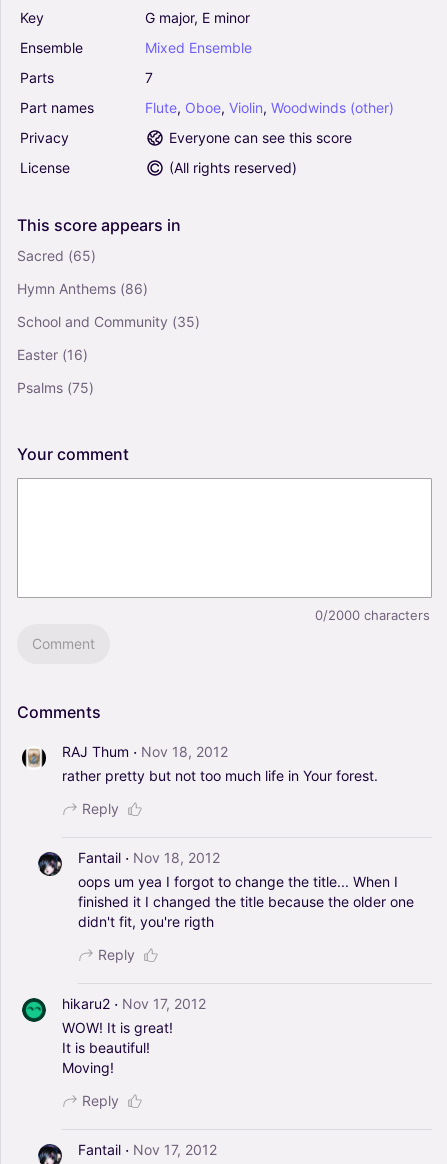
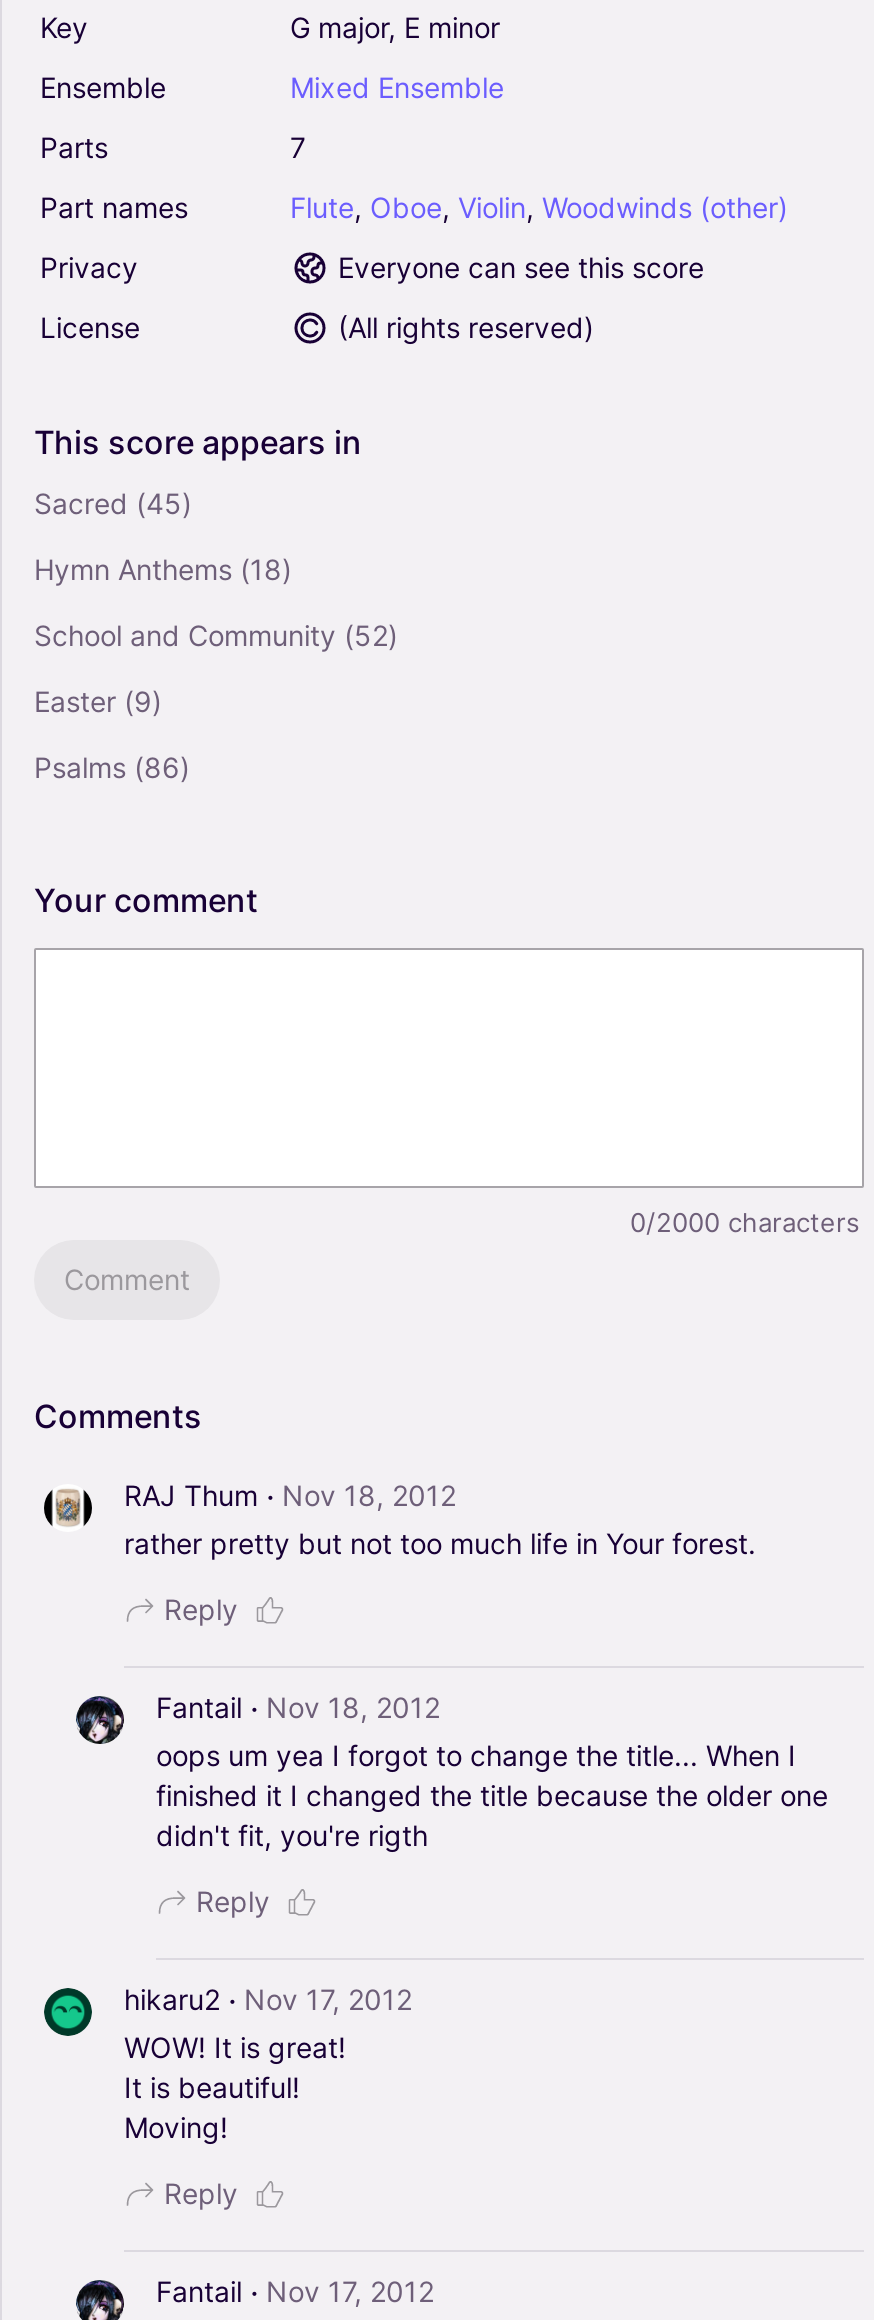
[17,247,96,264] Sacred (65) -> [34,486,192,520] Sacred (45)
[17,280,148,297] Hymn Anthems (86) -> [34,552,292,586] Hymn Anthems (18)
[17,313,200,330] School and Community (35) -> [34,618,398,652] School and Community (52)
[17,346,88,363] Easter (16) -> [34,684,162,718] Easter (9)
[17,379,94,396] Psalms (75) -> [34,750,190,784] Psalms (86)

